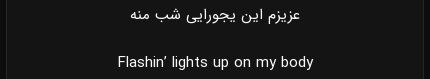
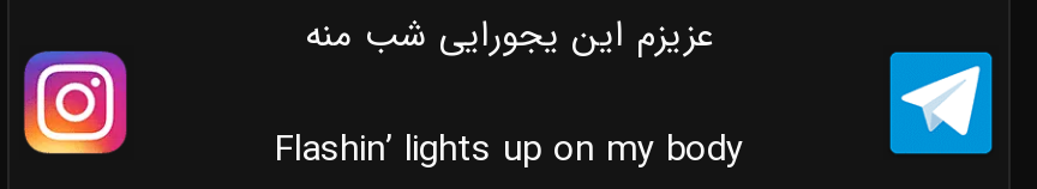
none -> [22,48,130,156] [image]
none -> [888,50,994,156] [image]

